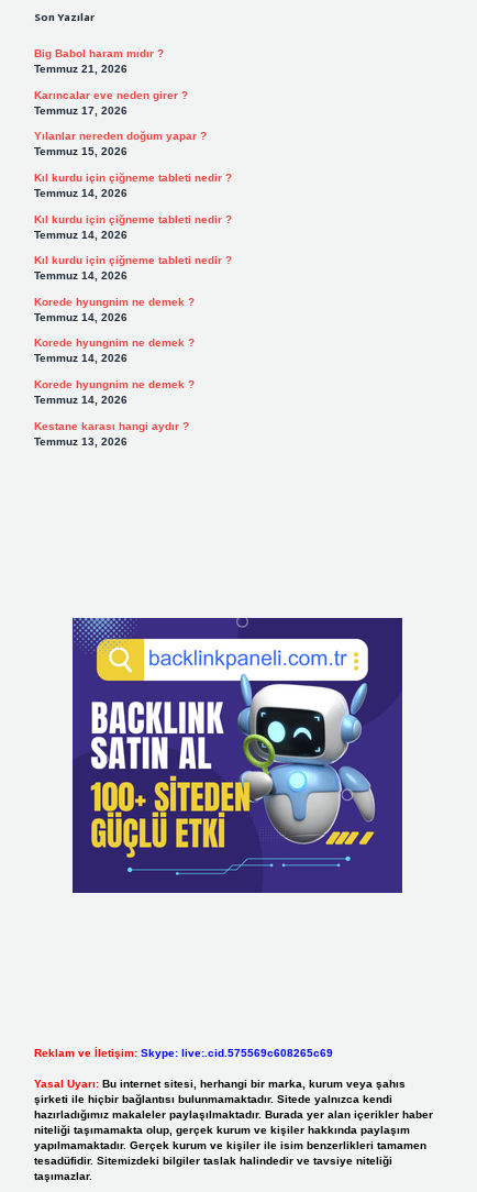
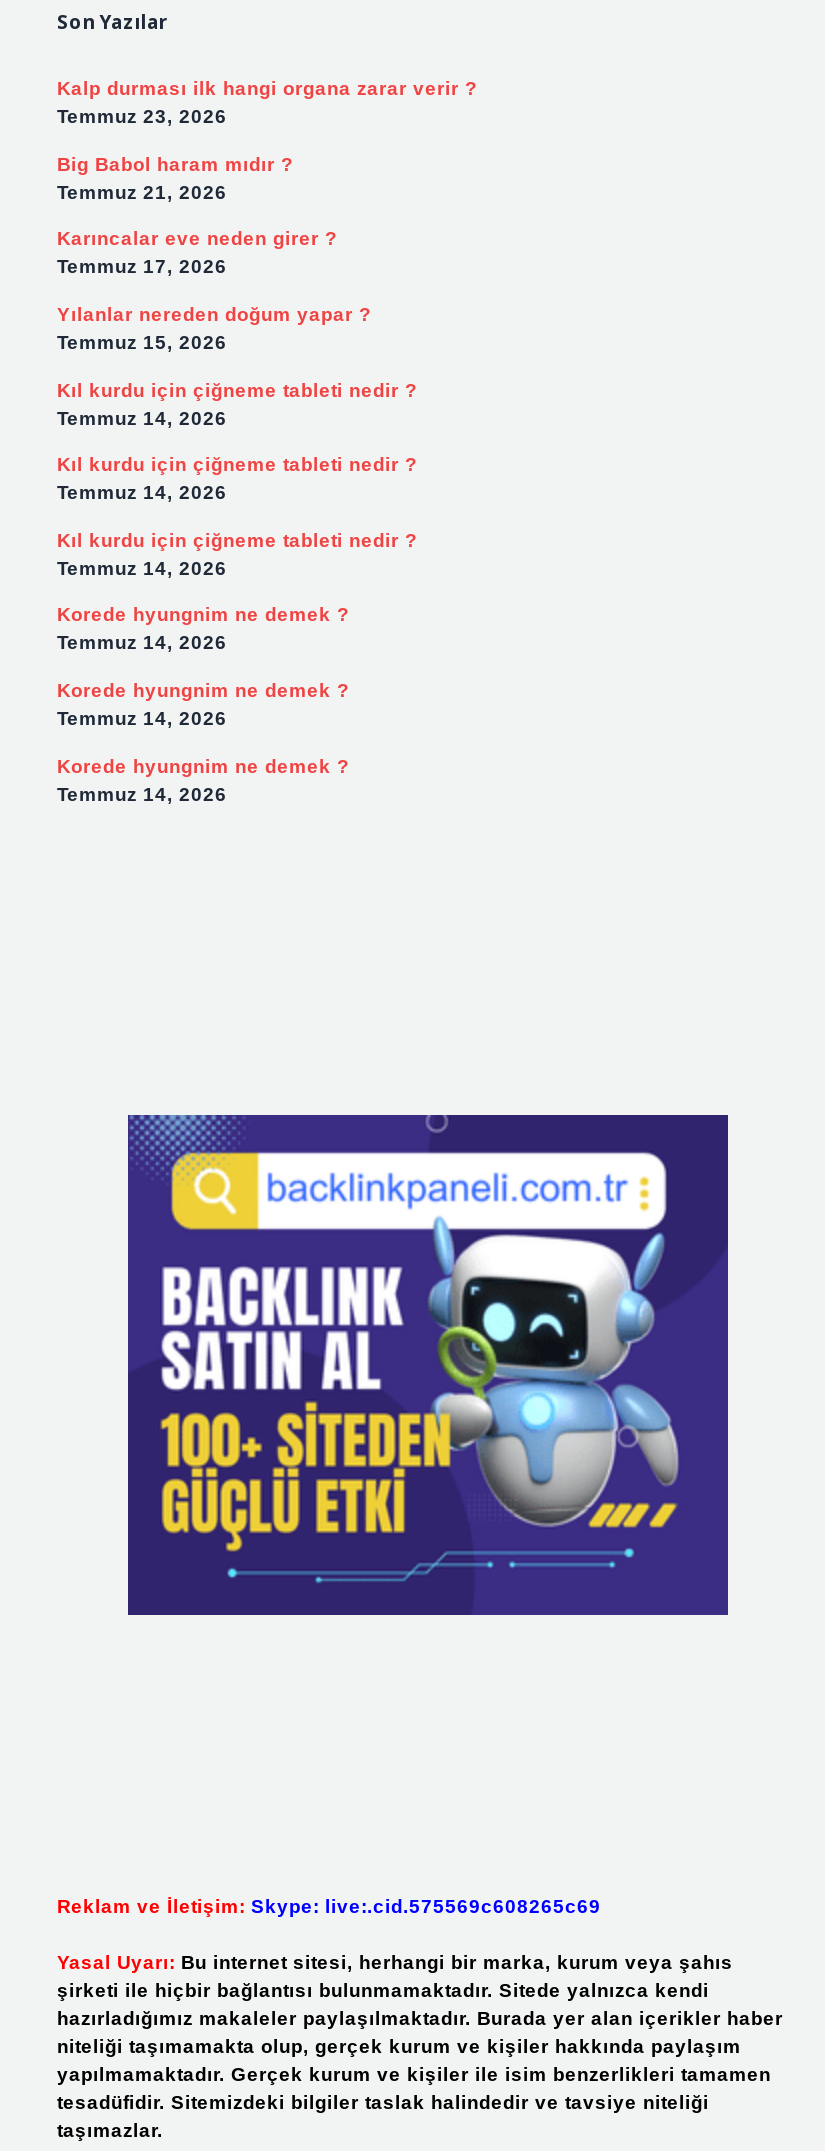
none -> [57,78,477,128] Kalp durması ilk hangi organa zarar verir ? | Temmuz 23, 2026
moved [34,48,231,406] -> [57,153,417,804]: Big Babol haram mıdır ? | Temmuz 21, 2026 | Karıncalar eve neden girer ? | ... | Korede hyungnim ne demek ? | Temmuz 14, 2026
[34,420,188,447] Kestane karası hangi aydır ? | Temmuz 13, 2026 -> none

